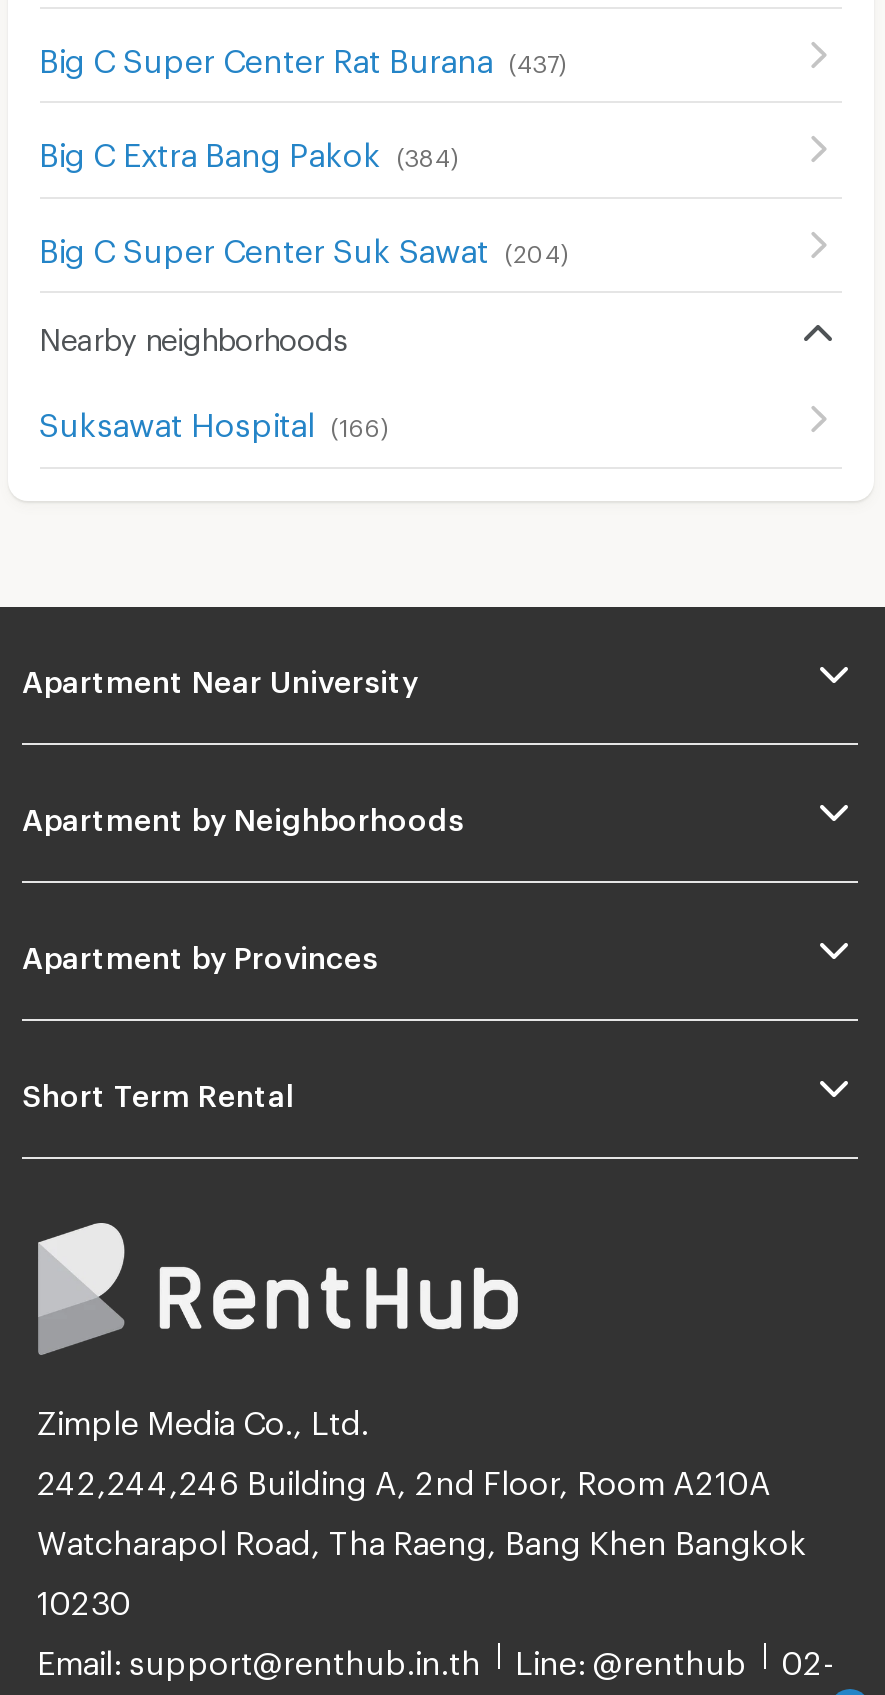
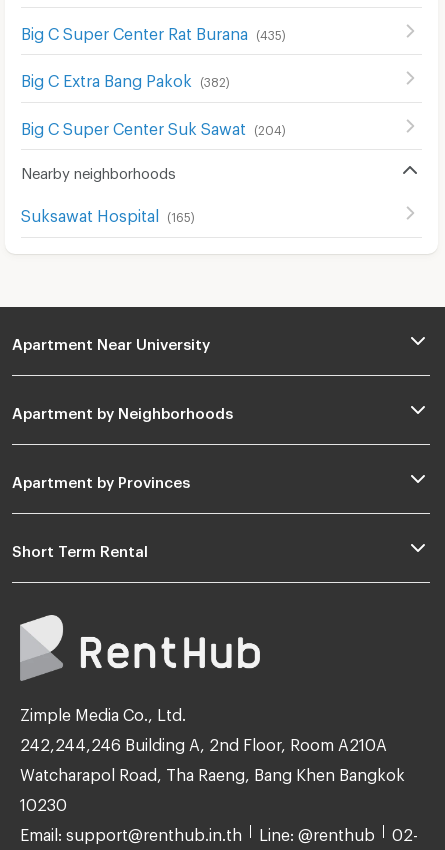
[509,49,567,69] (437) -> [255,28,285,38] (435)
[397,143,459,163] (384) -> [199,75,229,85] (382)
[39,405,389,433] Suksawat Hospital (166) -> [20,206,194,220] Suksawat Hospital (165)

